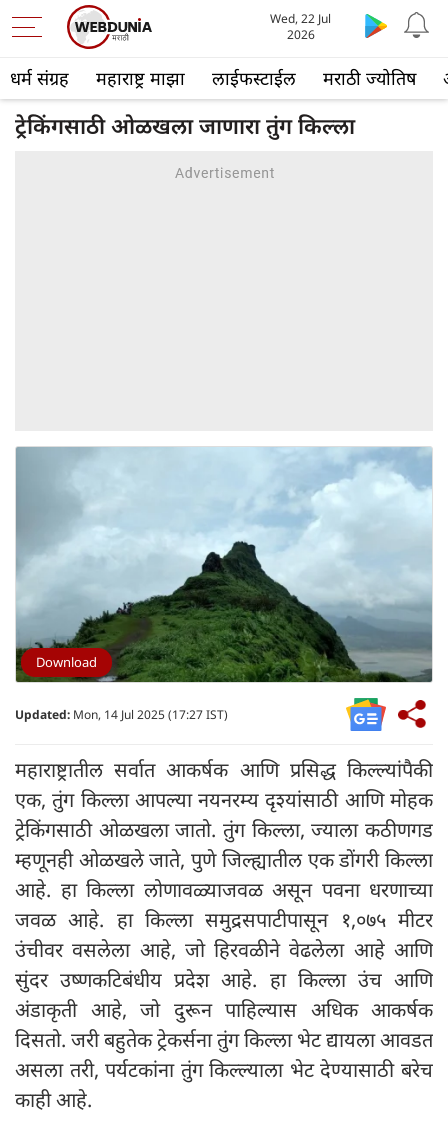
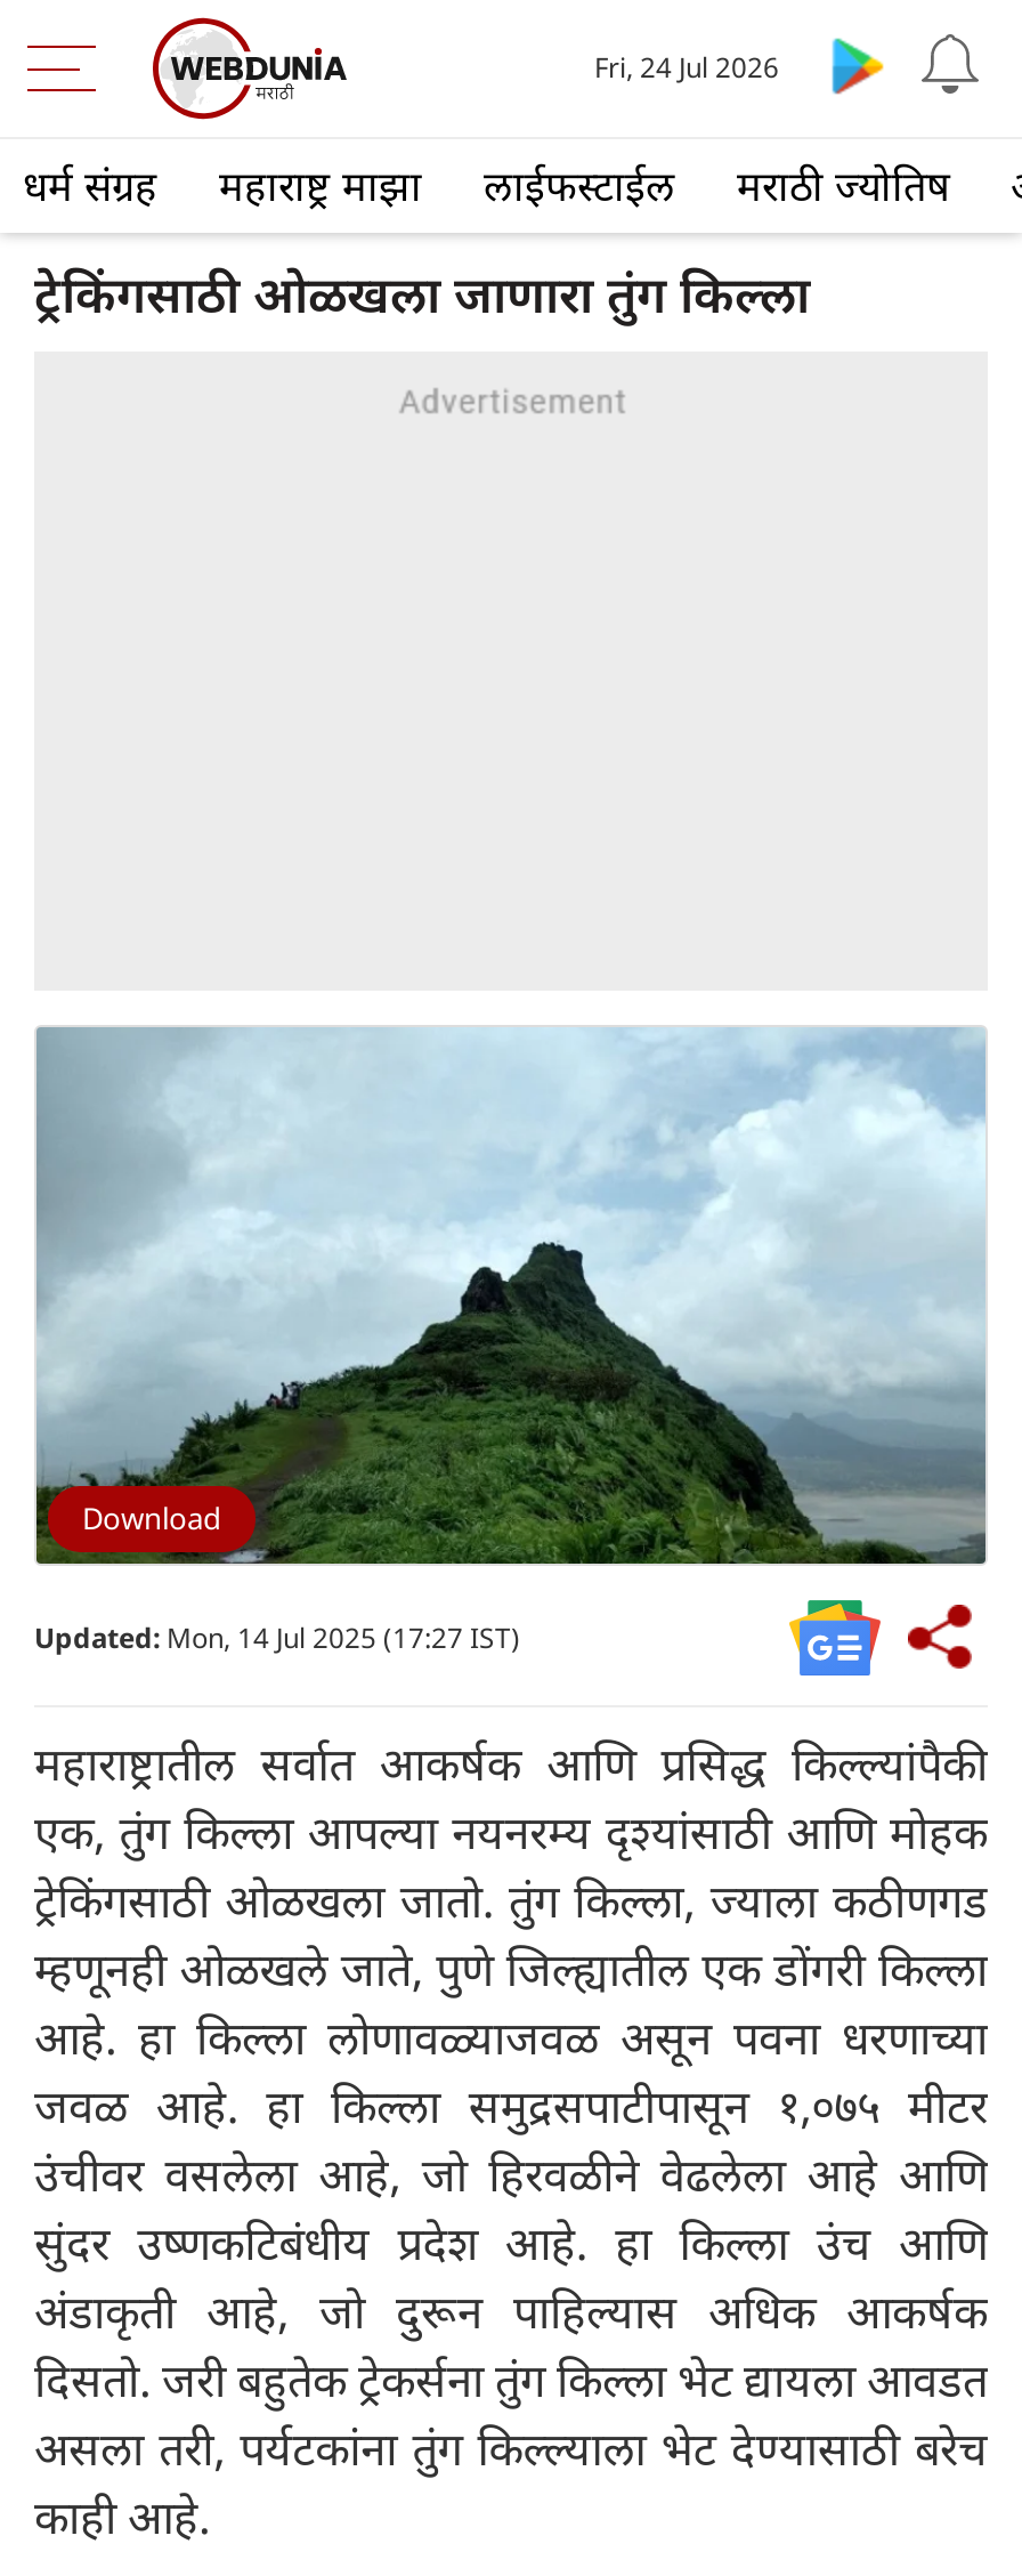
[270,10,331,43] Wed, 22 Jul | 2026 -> [594,48,779,87] Fri, 24 Jul 2026

